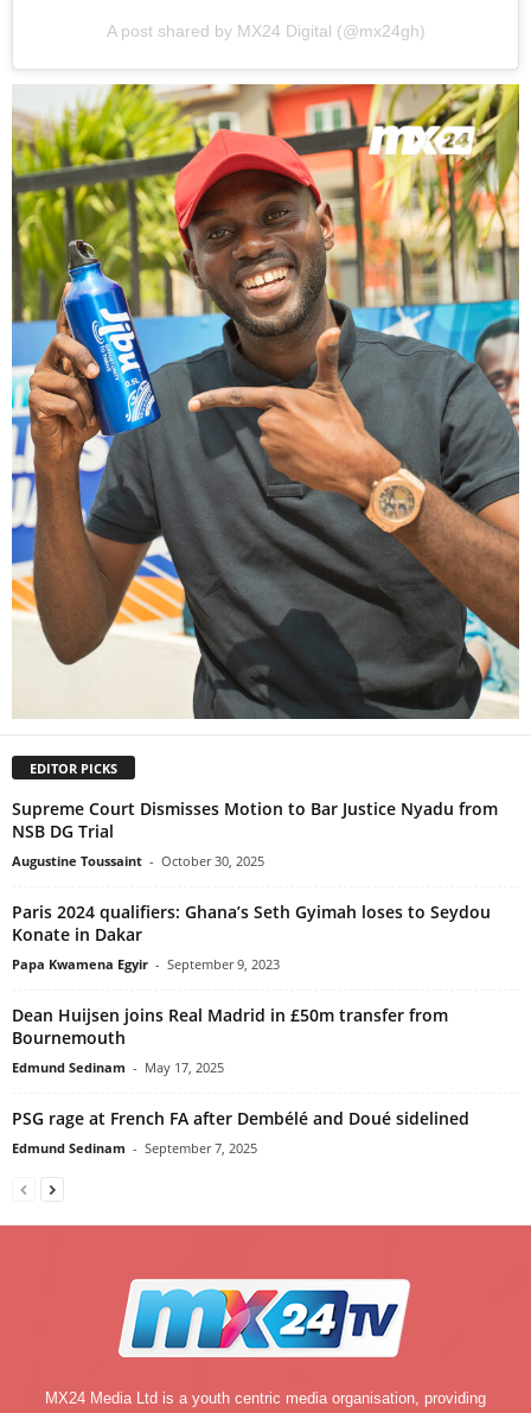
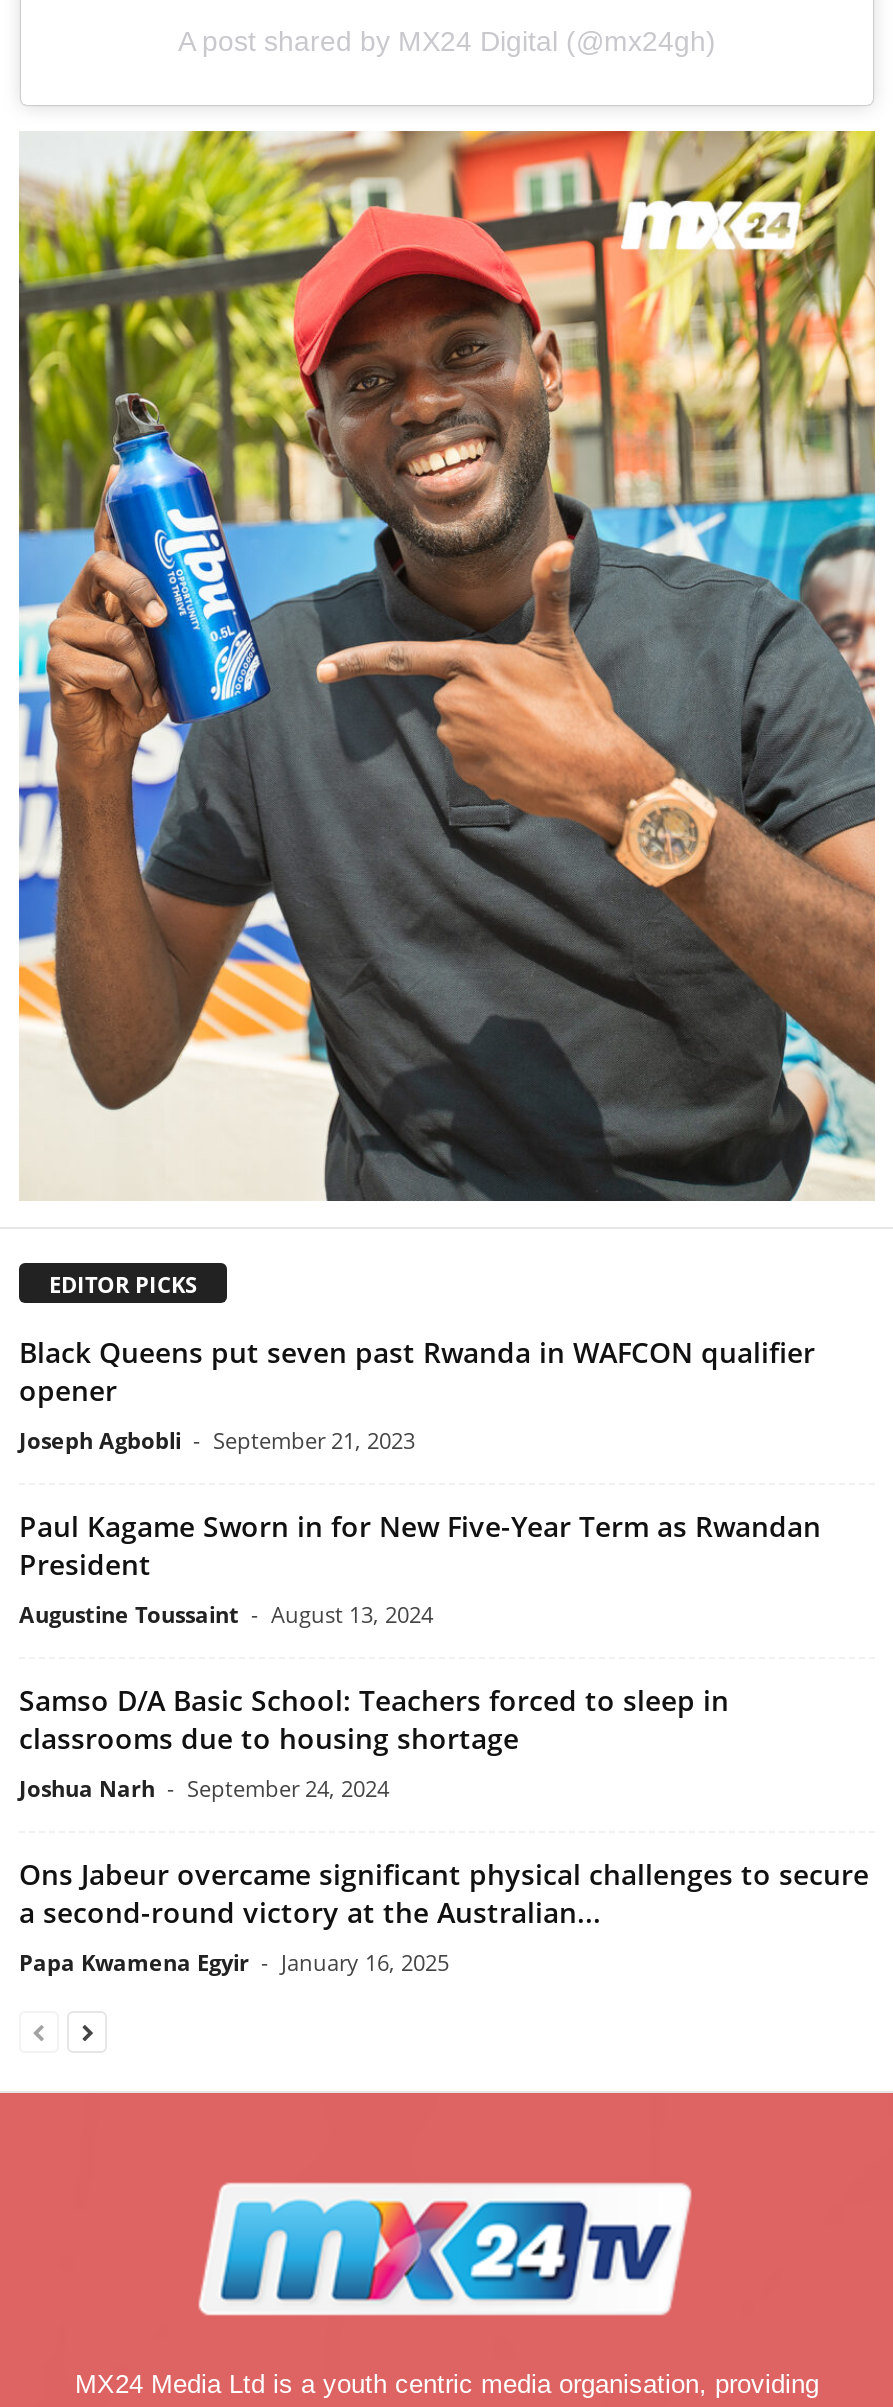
[12,798,498,870] Supreme Court Dismisses Motion to Bar Justice Nyadu from | NSB DG Trial | Augustine Toussaint - October 30, 2025 -> [19,1332,815,1454] Black Queens put seven past Rwanda in WAFCON qualifier | opener | Joseph Agbobli - September 21, 2023
[12,901,491,973] Paris 2024 qualifiers: Ghana’s Seth Gyimah loses to Seydou | Konate in Dakar | Papa Kwamena Egyir - September 9, 2023 -> [19,1506,821,1628] Paul Kagame Sworn in for New Five-Year Term as Rwandan | President | Augustine Toussaint - August 13, 2024
[12,1004,448,1076] Dean Huijsen joins Real Madrid in £50m transfer from | Bournemouth | Edmund Sedinam - May 17, 2025 -> [19,1680,729,1802] Samso D/A Basic School: Teachers forced to sleep in | classrooms due to housing shortage | Joshua Narh - September 24, 2024
[12,1107,469,1157] PSG rage at French FA after Dembélé and Doué sidelined | Edmund Sedinam - September 7, 2025 -> [19,1854,869,1976] Ons Jabeur overcame significant physical challenges to secure | a second-round victory at the Australian... | Papa Kwamena Egyir - January 16, 2025

